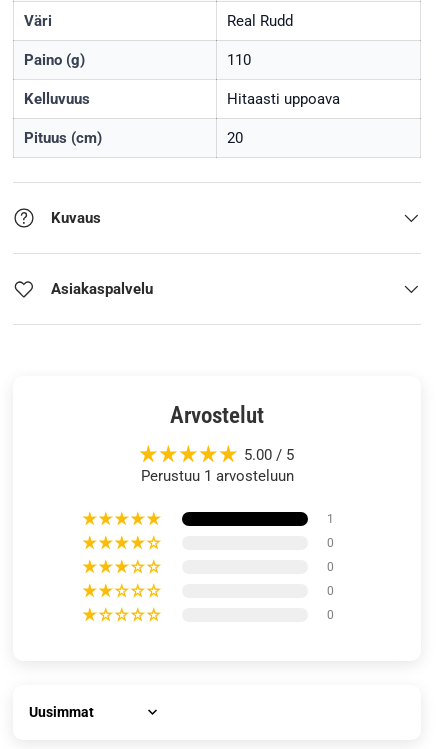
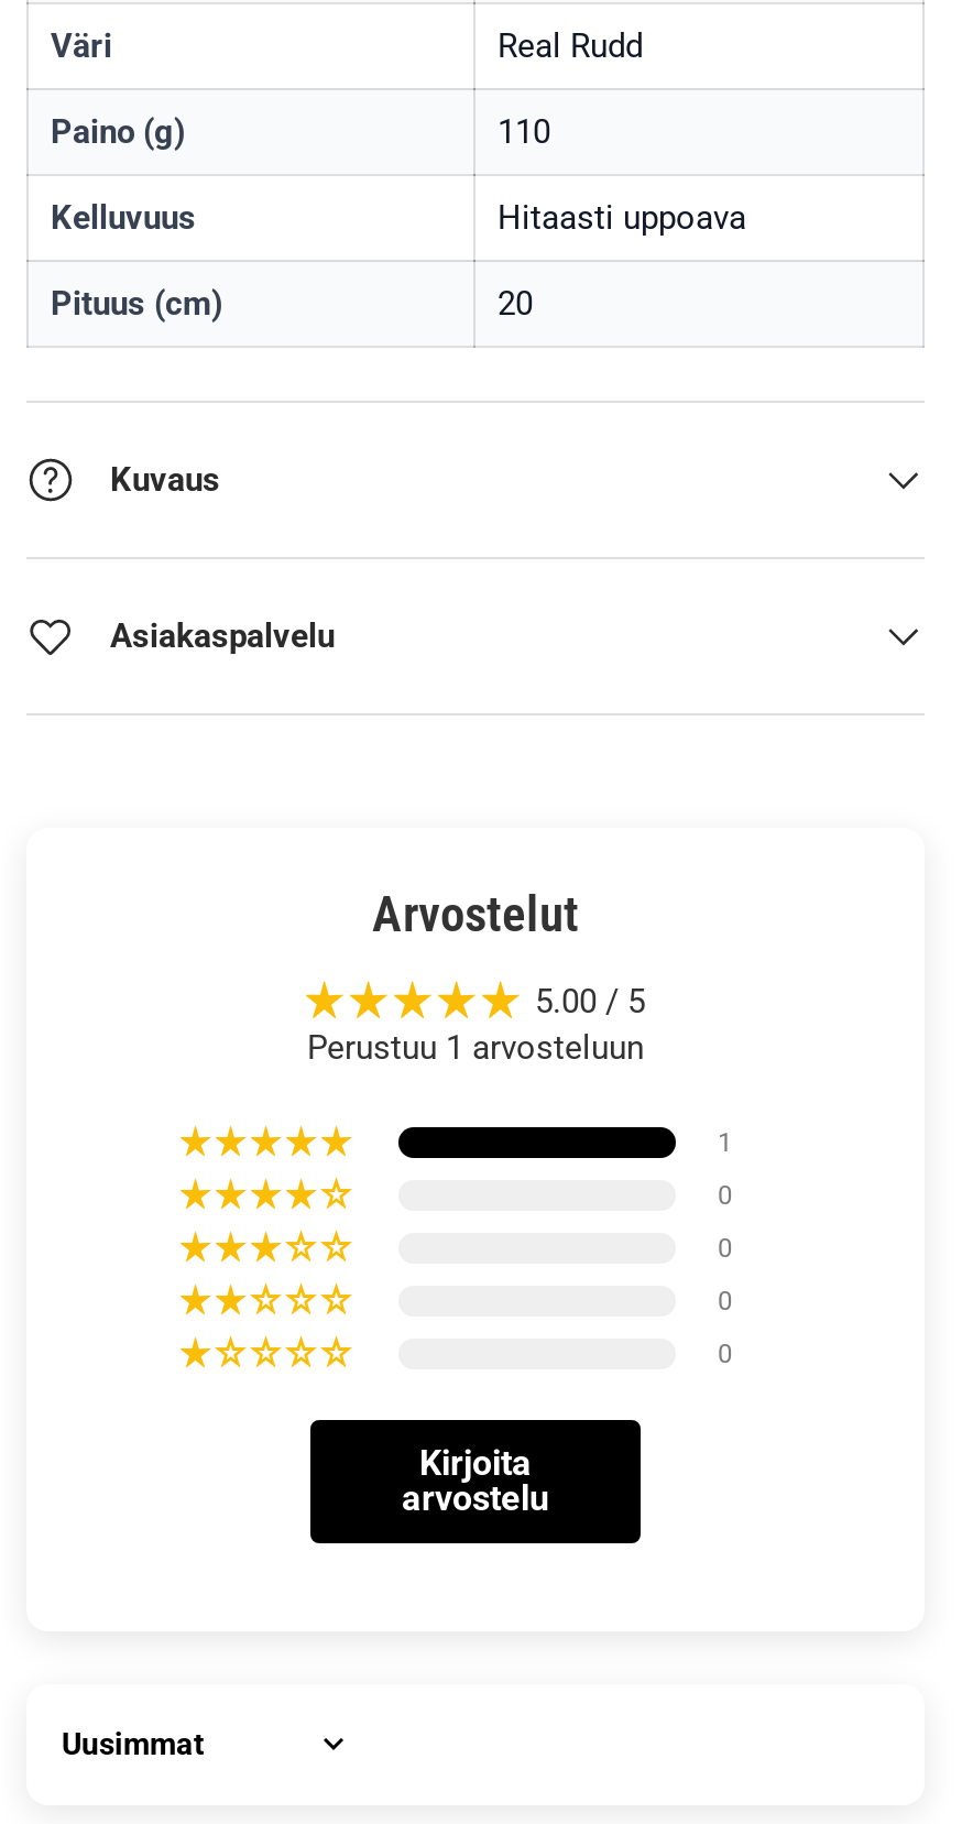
none -> [402,1441,549,1518] Kirjoita | arvostelu

